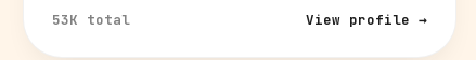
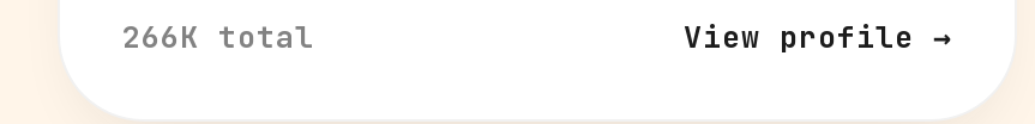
[52,11,130,29] 53K total -> [122,17,314,57] 266K total

